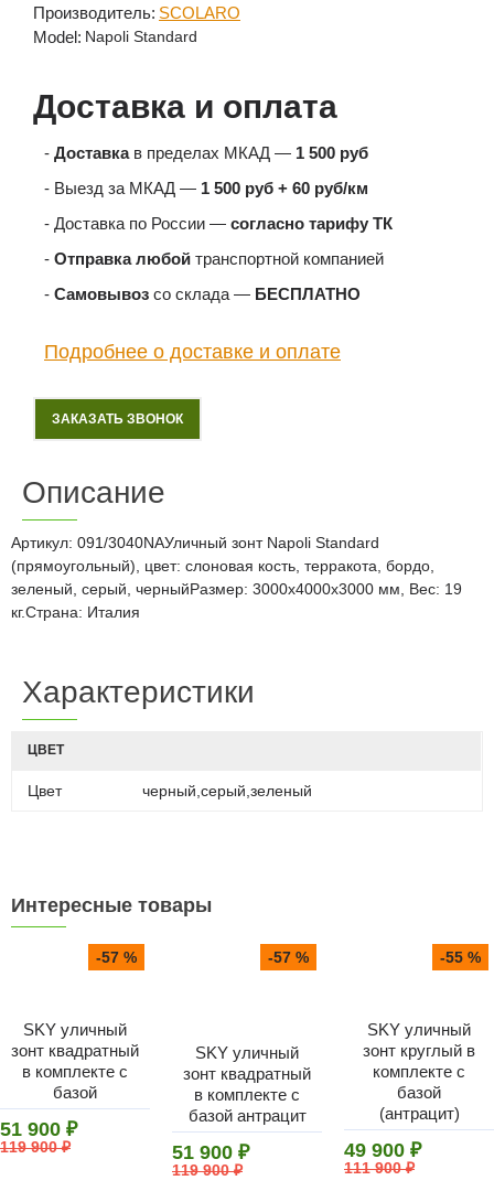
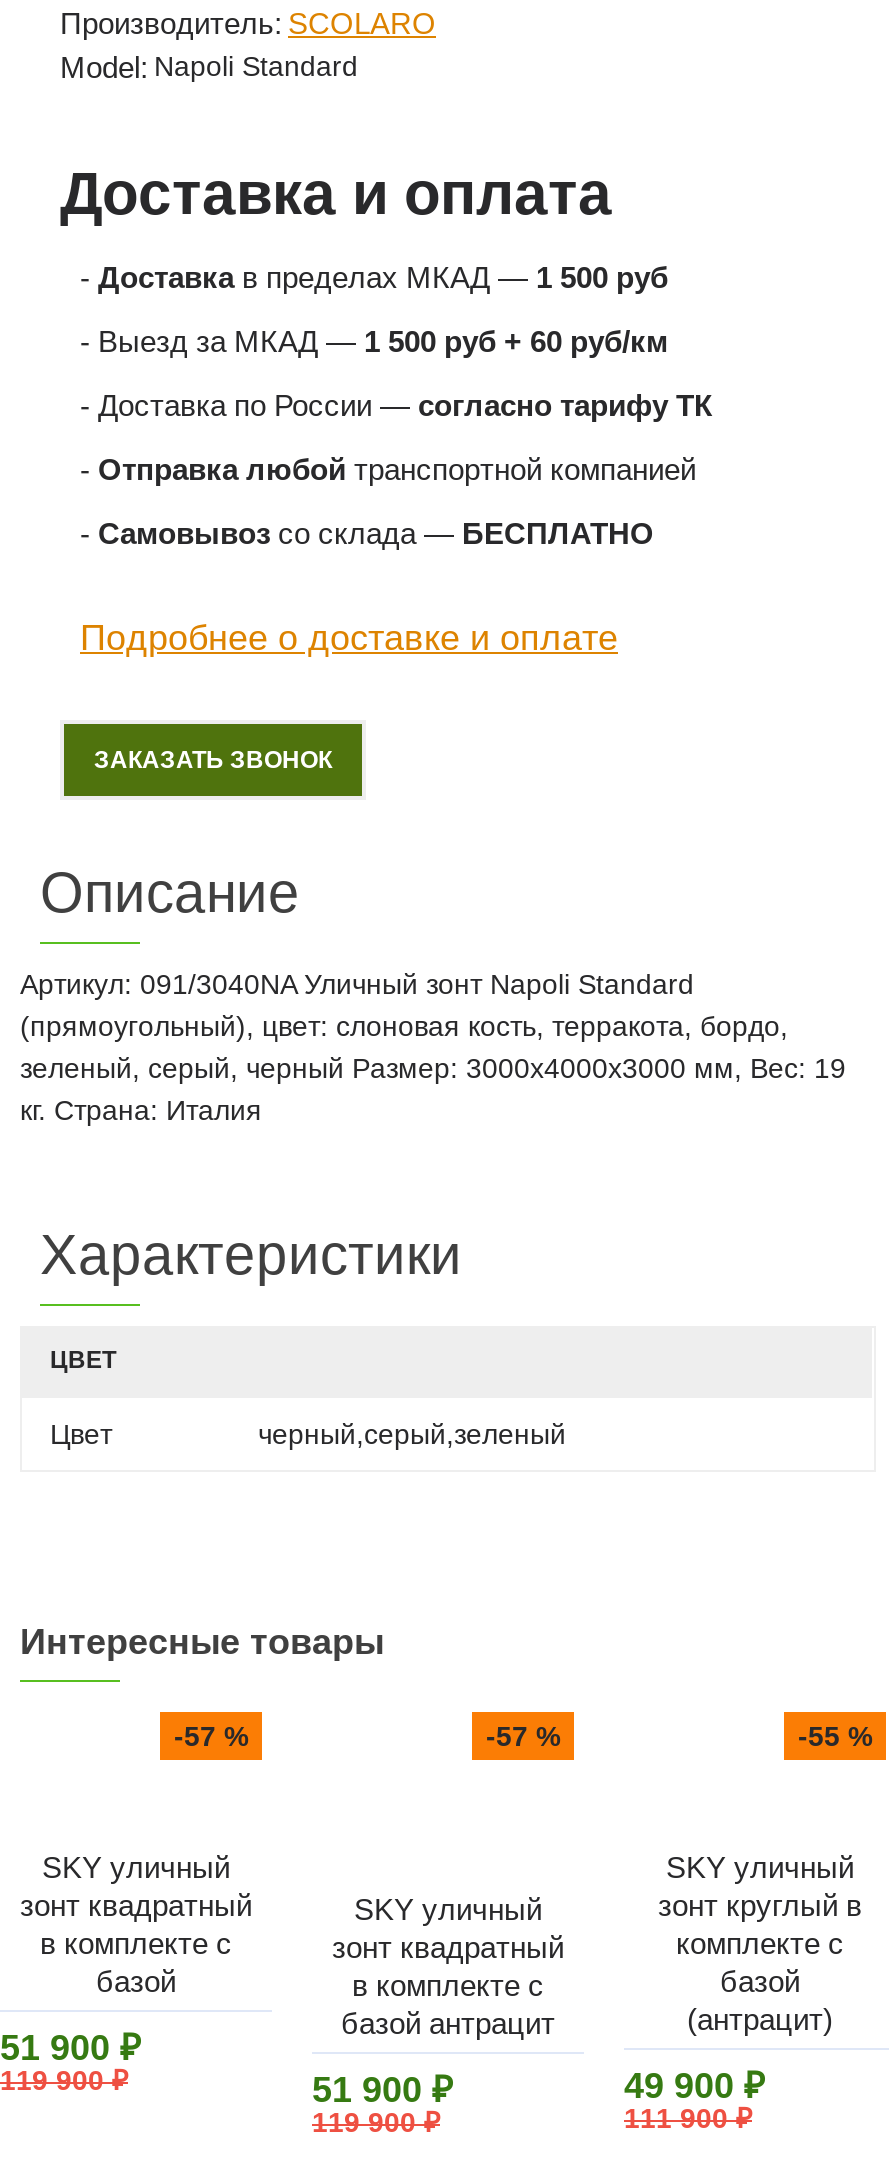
[11,534,379,551] Артикул: 091/3040NAУличный зонт Napoli Standard -> [20,968,694,1000] Артикул: 091/3040NA Уличный зонт Napoli Standard

